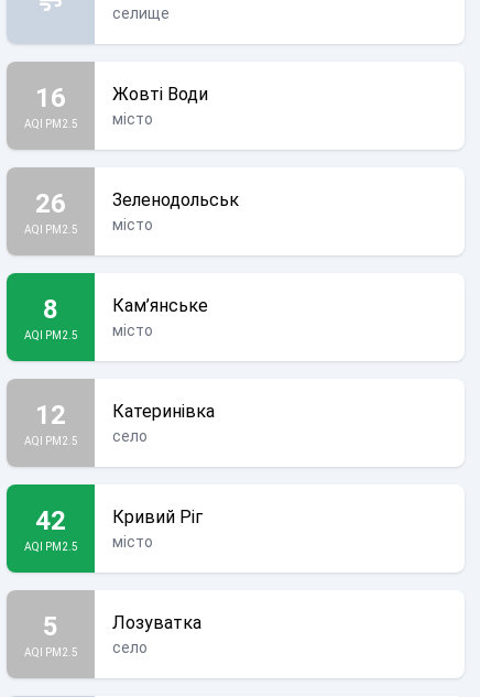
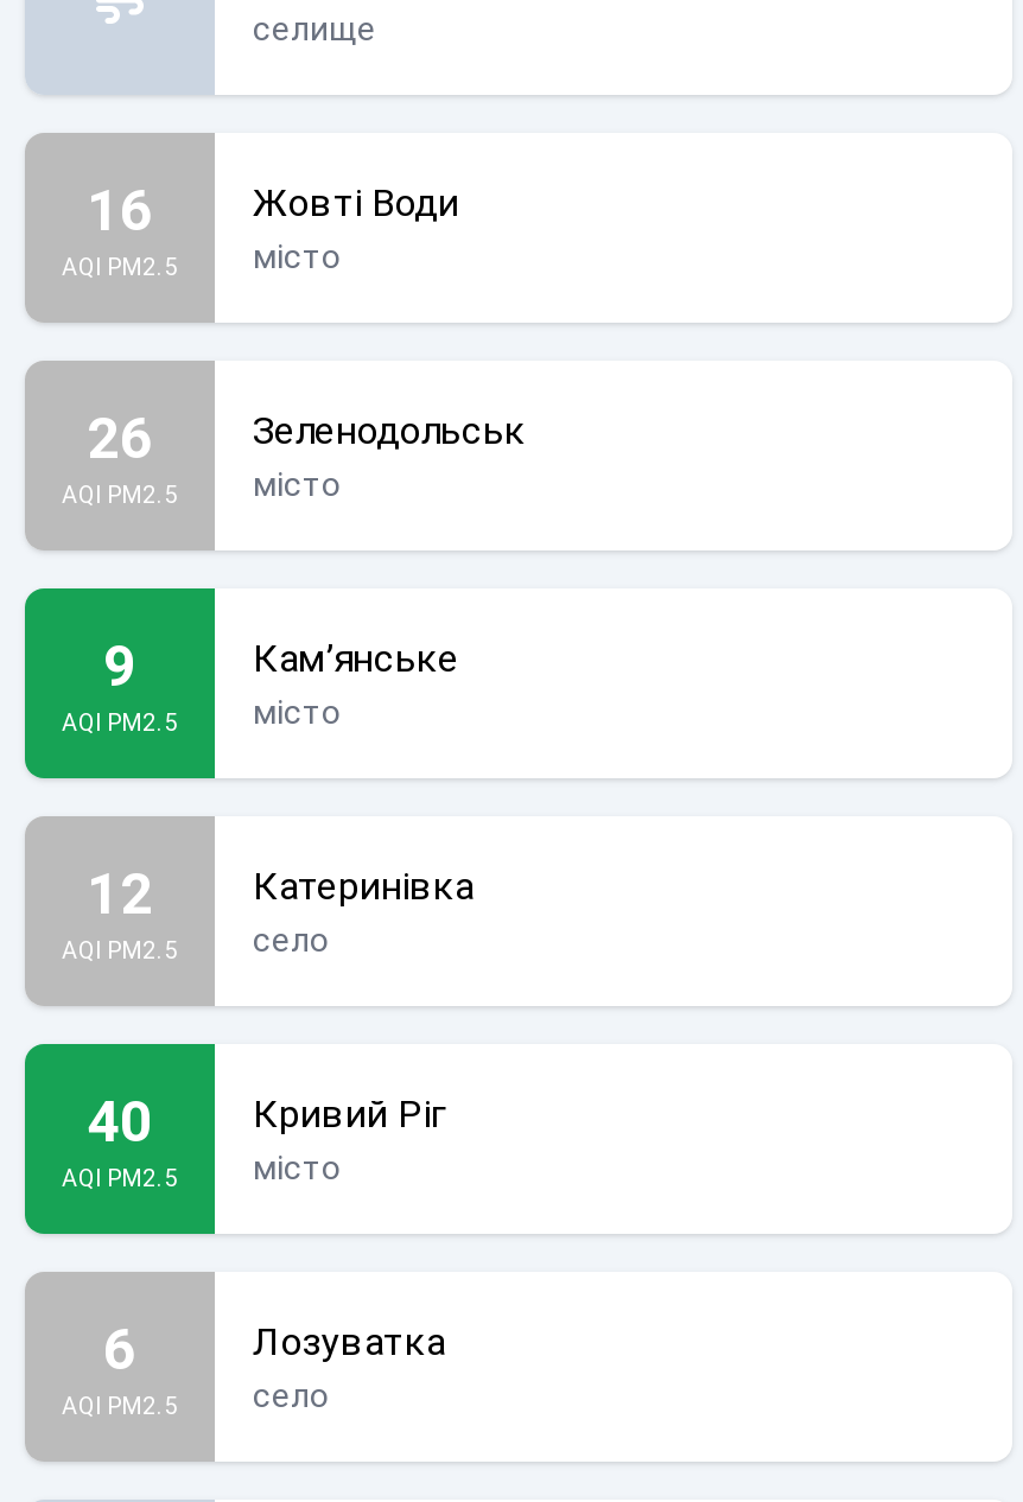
[43,293,58,324] 8 -> [103,632,136,699] 9
[35,505,66,536] 42 -> [87,1088,153,1154] 40
[43,611,58,641] 5 -> [103,1316,136,1382] 6

